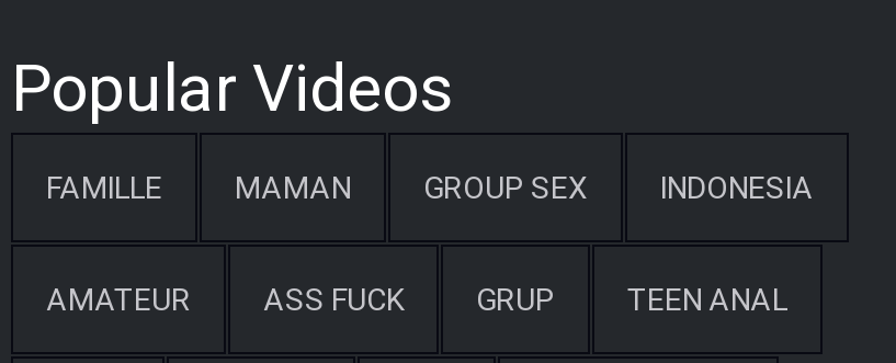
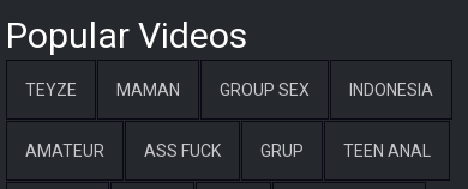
[46,169,162,204] FAMILLE -> [25,80,77,99] TEYZE

